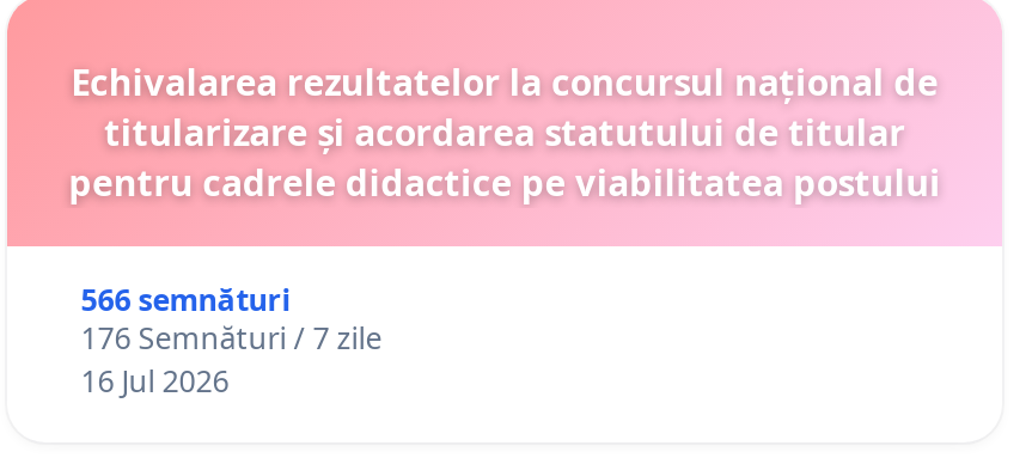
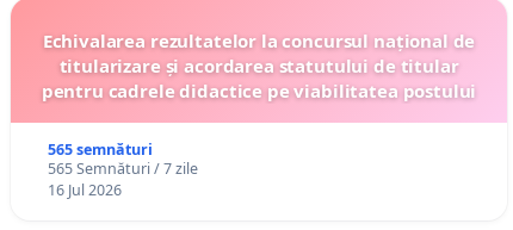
[81,280,291,320] 566 semnături -> [47,139,152,160] 565 semnături
[81,318,382,359] 176 Semnături / 7 zile -> [47,158,198,179] 565 Semnături / 7 zile

